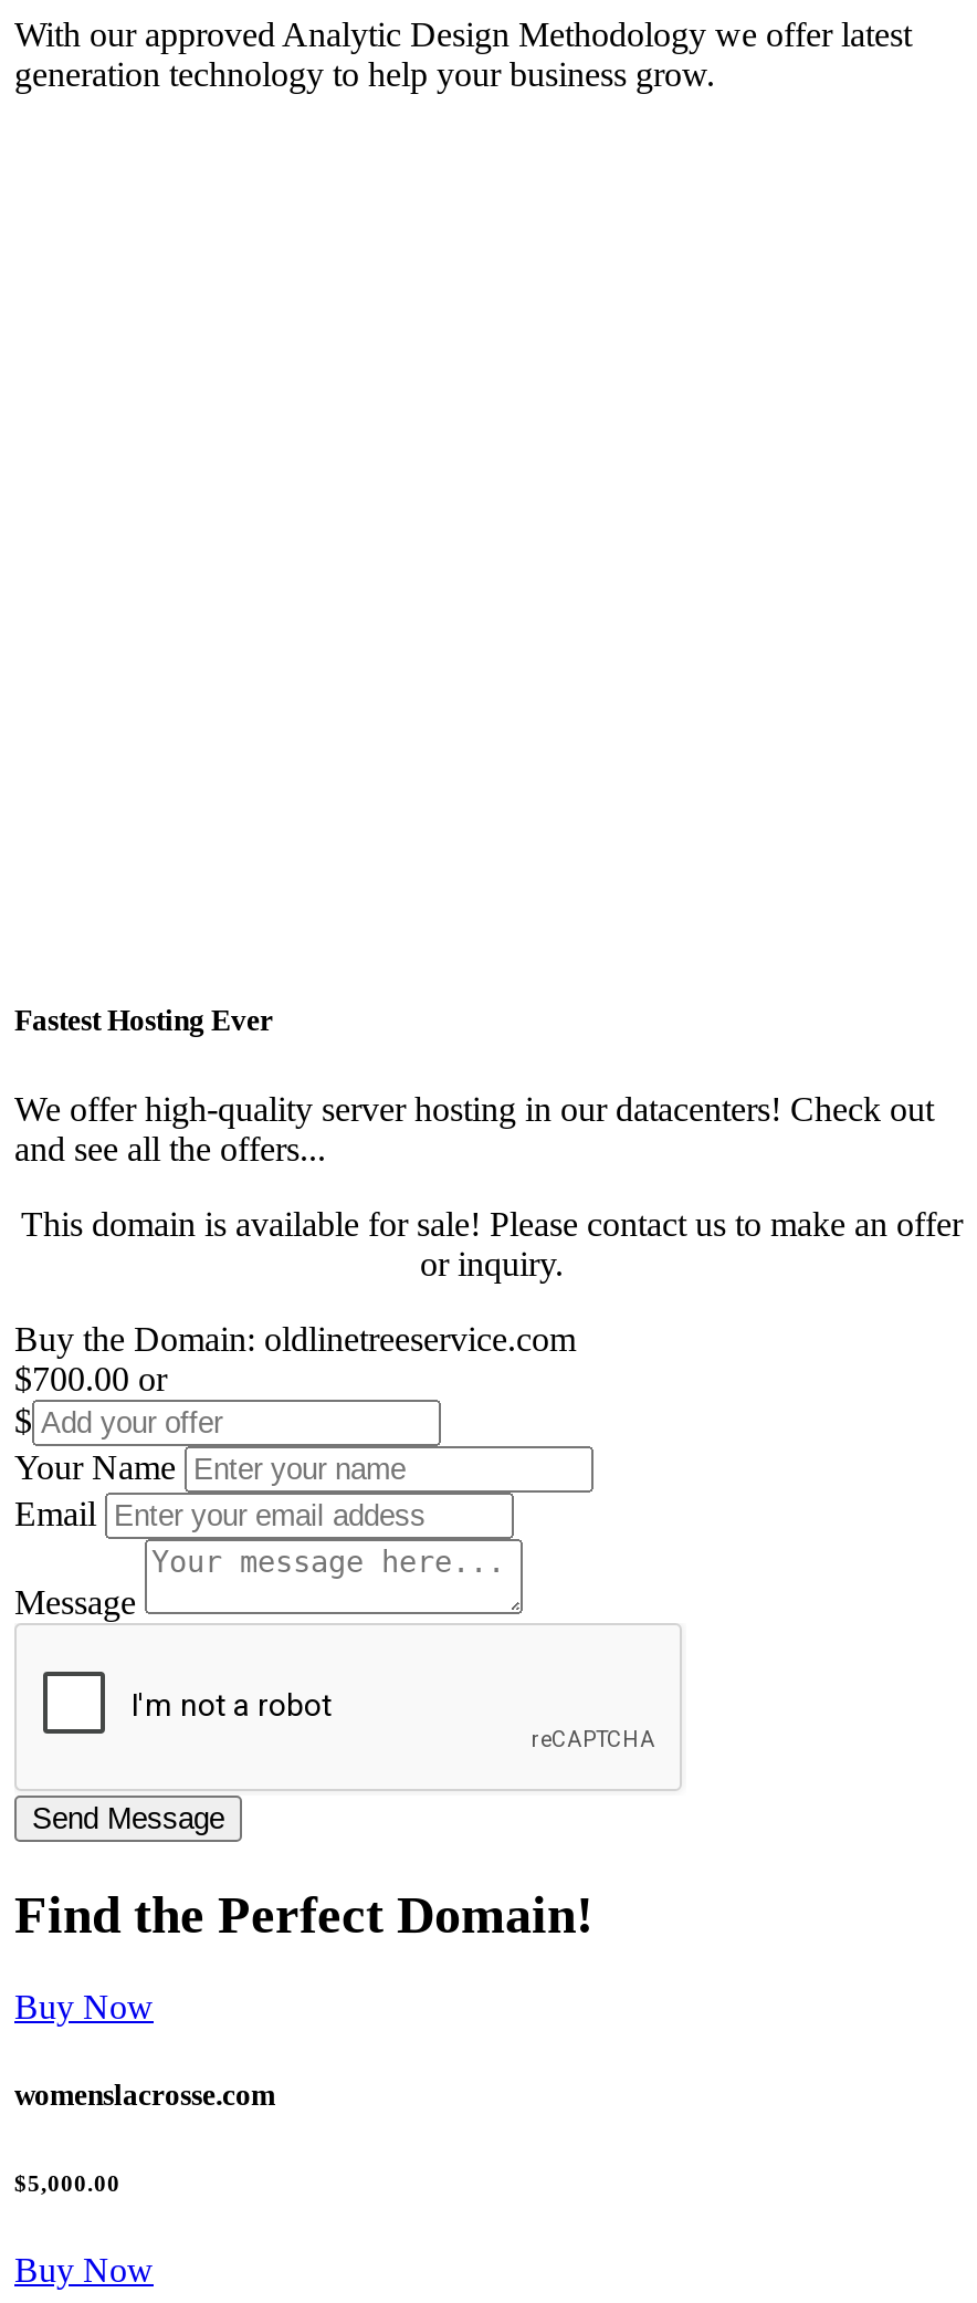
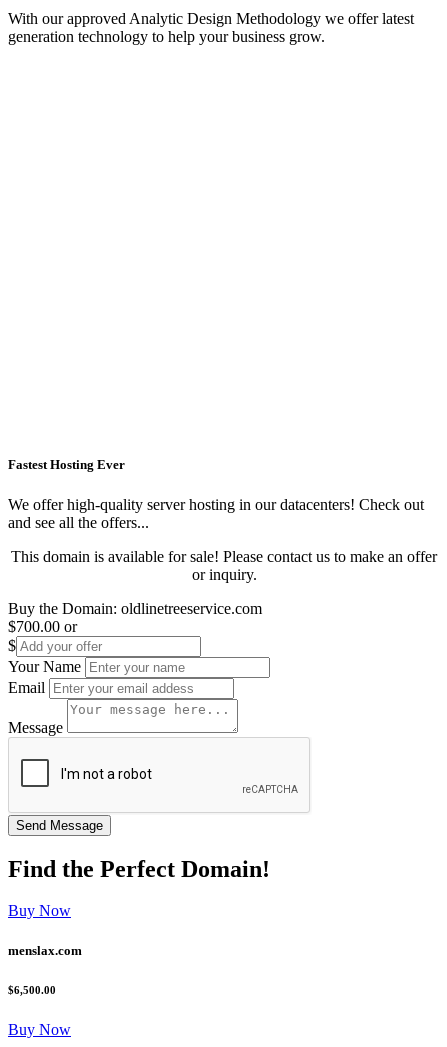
[14,2078,275,2111] womenslacrosse.com -> [8,943,82,958] menslax.com
[14,2168,120,2195] $5,000.00 -> [8,984,56,996] $6,500.00

